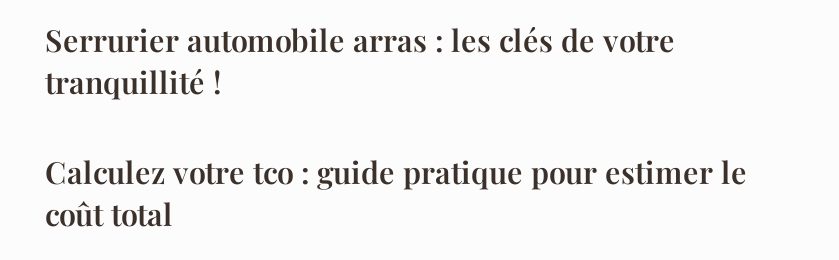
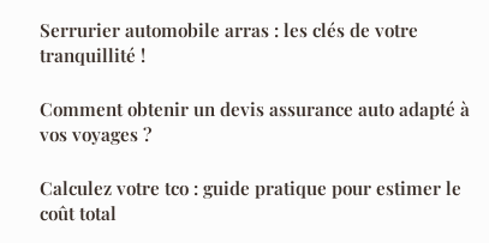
none -> [40,97,470,146] Comment obtenir un devis assurance auto adapté à | vos voyages ?

